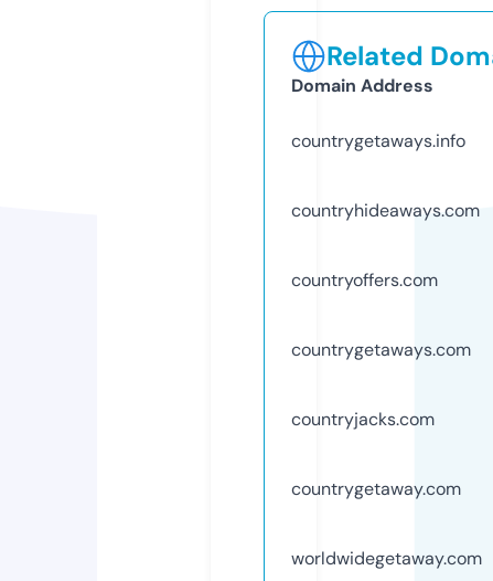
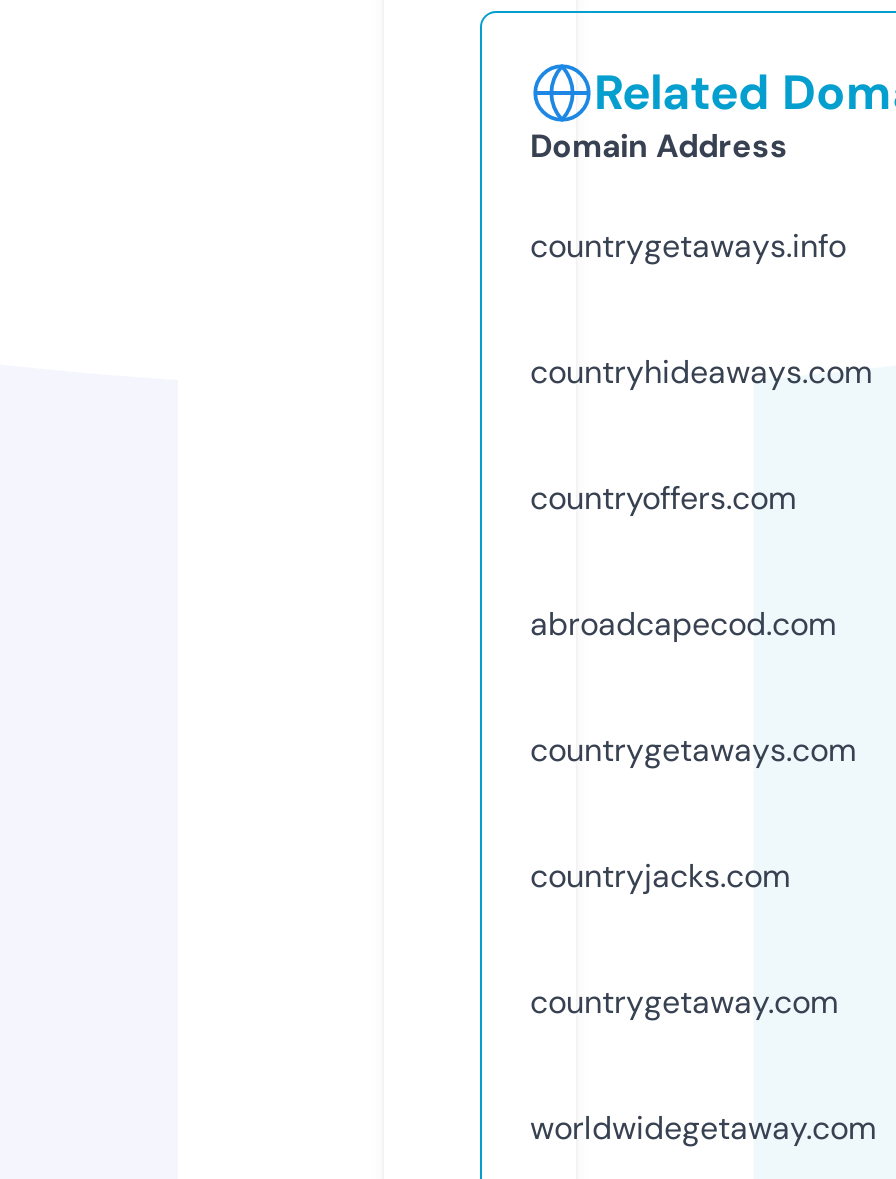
none -> [530,603,836,645] abroadcapecod.com

